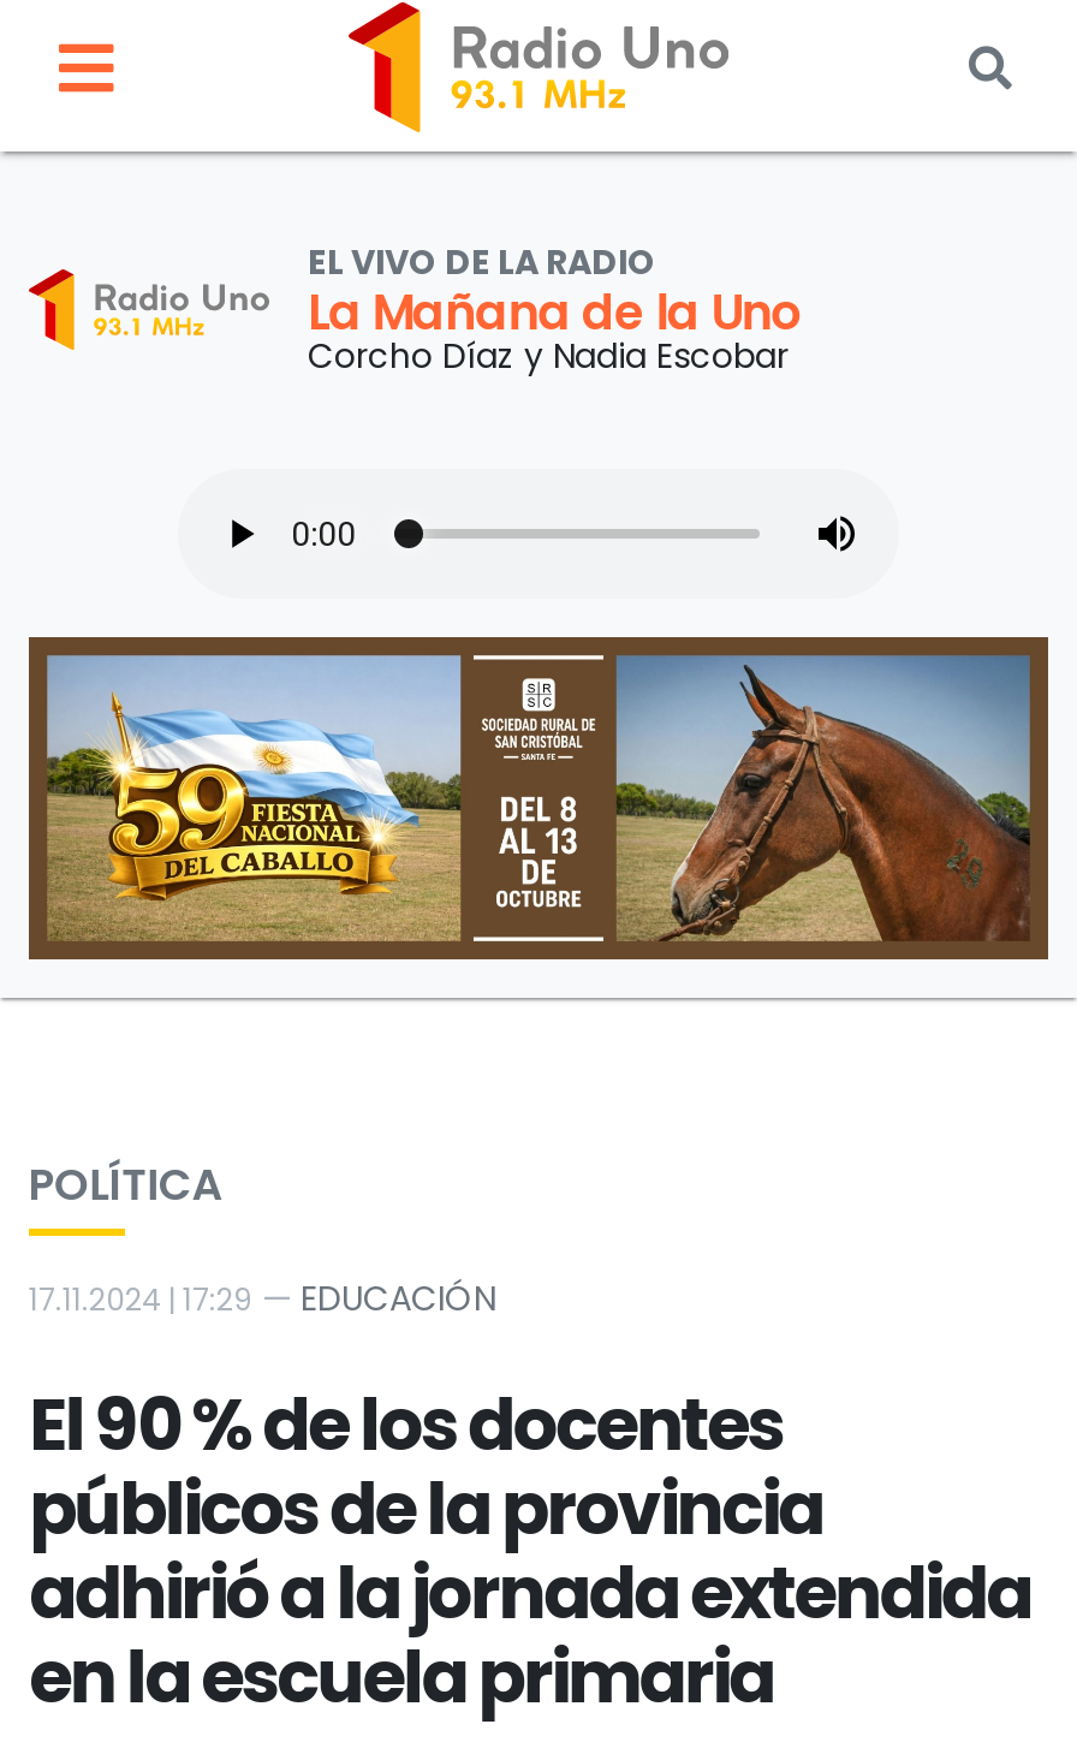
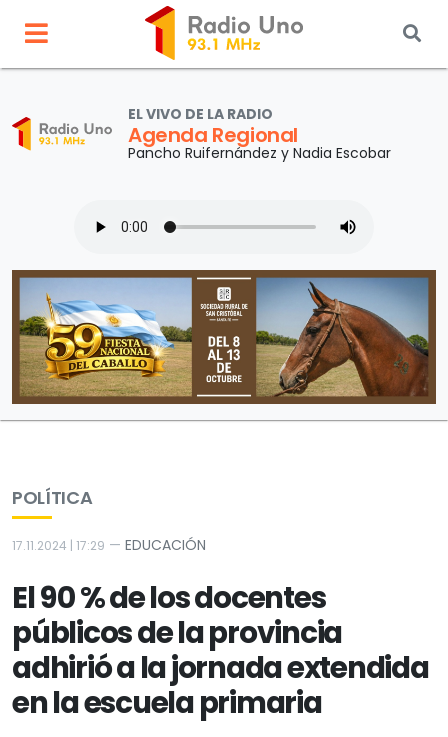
[308,278,801,379] La Mañana de la Uno | Corcho Díaz y Nadia Escobar -> [128,120,391,162] Agenda Regional | Pancho Ruifernández y Nadia Escobar

